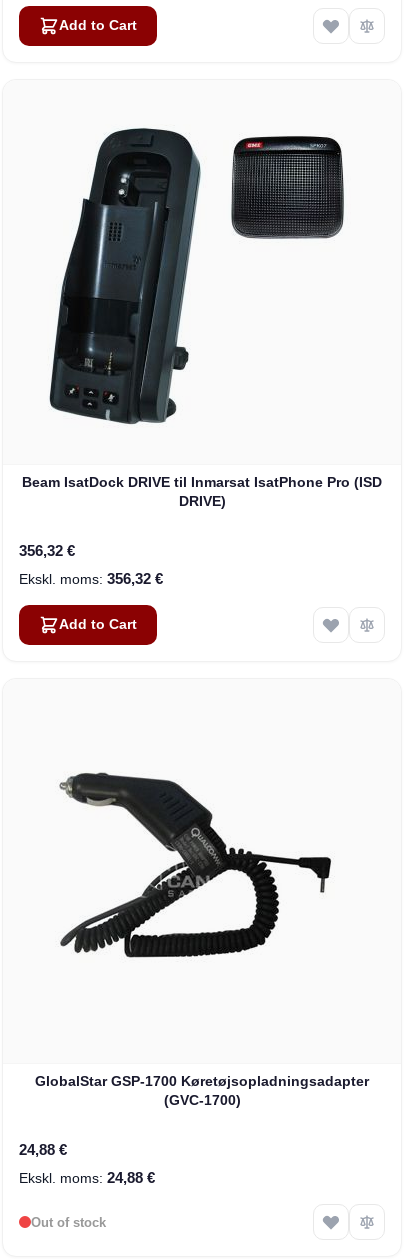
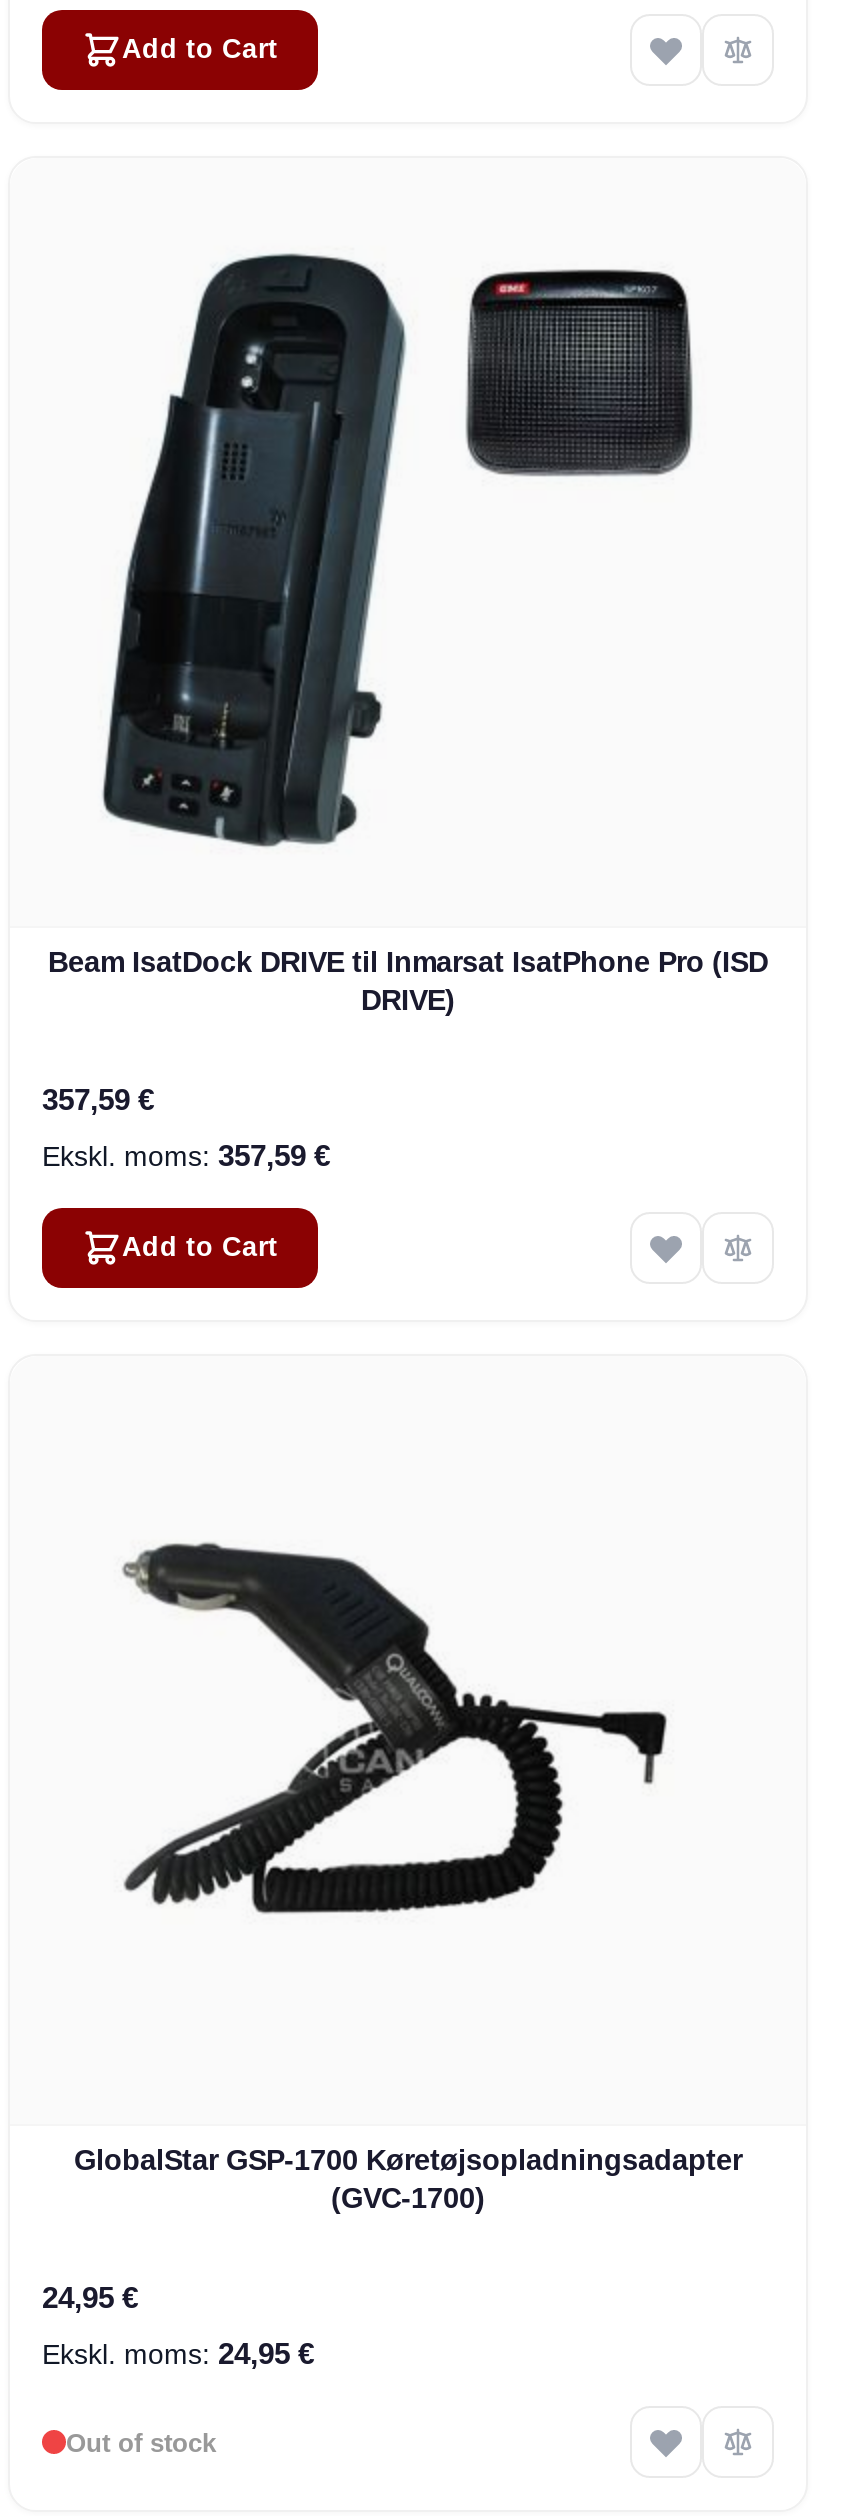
[19,542,75,559] 356,32 € -> [42,1083,154,1117] 357,59 €
[107,570,163,587] 356,32 € -> [218,1139,330,1173] 357,59 €
[19,1141,67,1158] 24,88 € -> [42,2281,138,2315] 24,95 €
[107,1169,155,1186] 24,88 € -> [218,2337,314,2371] 24,95 €

